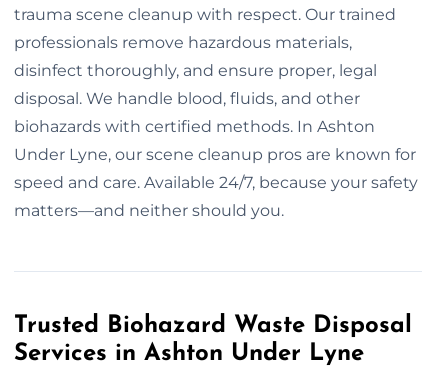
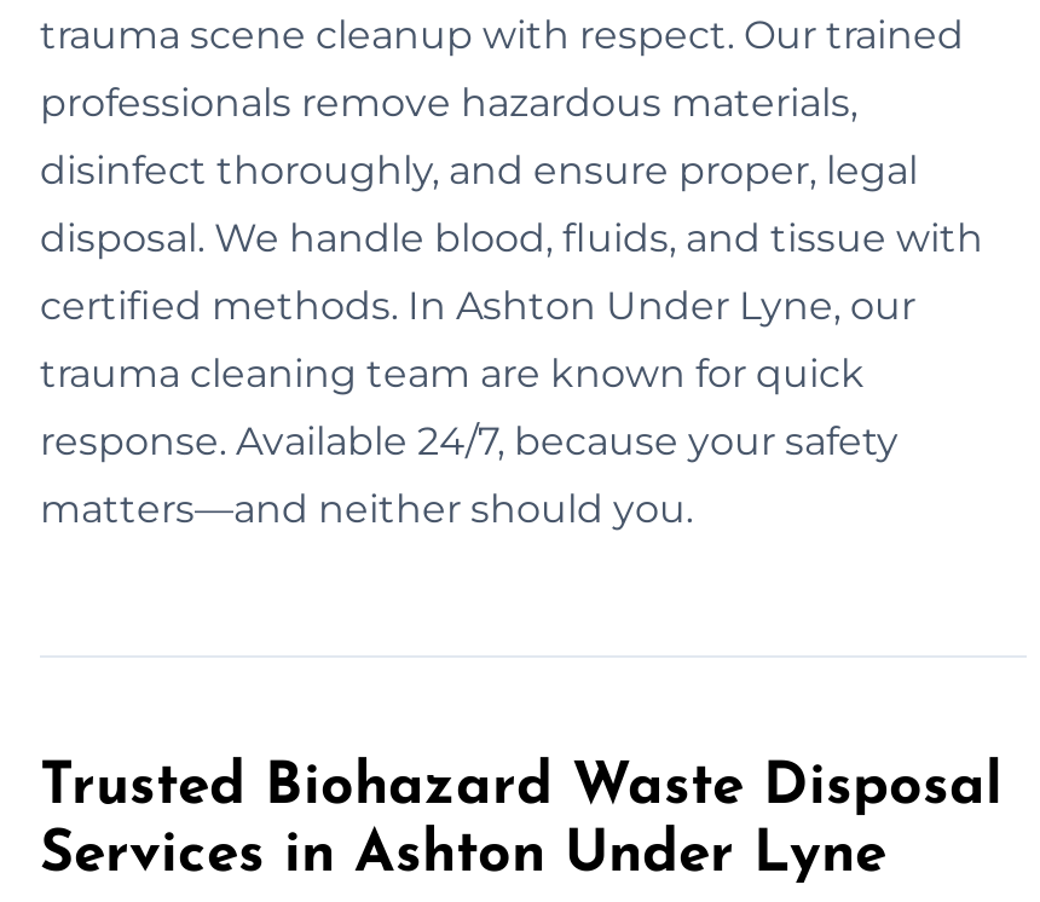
[14,89,360,108] disposal. We handle blood, fluids, and other -> [40,214,983,260] disposal. We handle blood, fluids, and tissue with
[14,117,375,136] biohazards with certified methods. In Ashton -> [40,282,915,328] certified methods. In Ashton Under Lyne, our
[14,145,416,164] Under Lyne, our scene cleanup pros are known for -> [40,350,865,396] trauma cleaning team are known for quick
[14,173,418,192] speed and care. Available 24/7, because your safety -> [40,418,899,464] response. Available 24/7, because your safety

